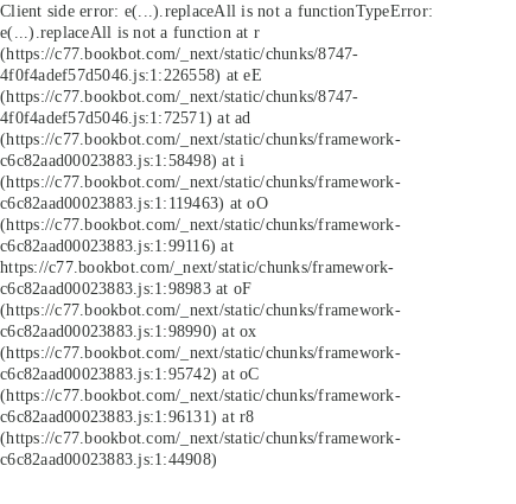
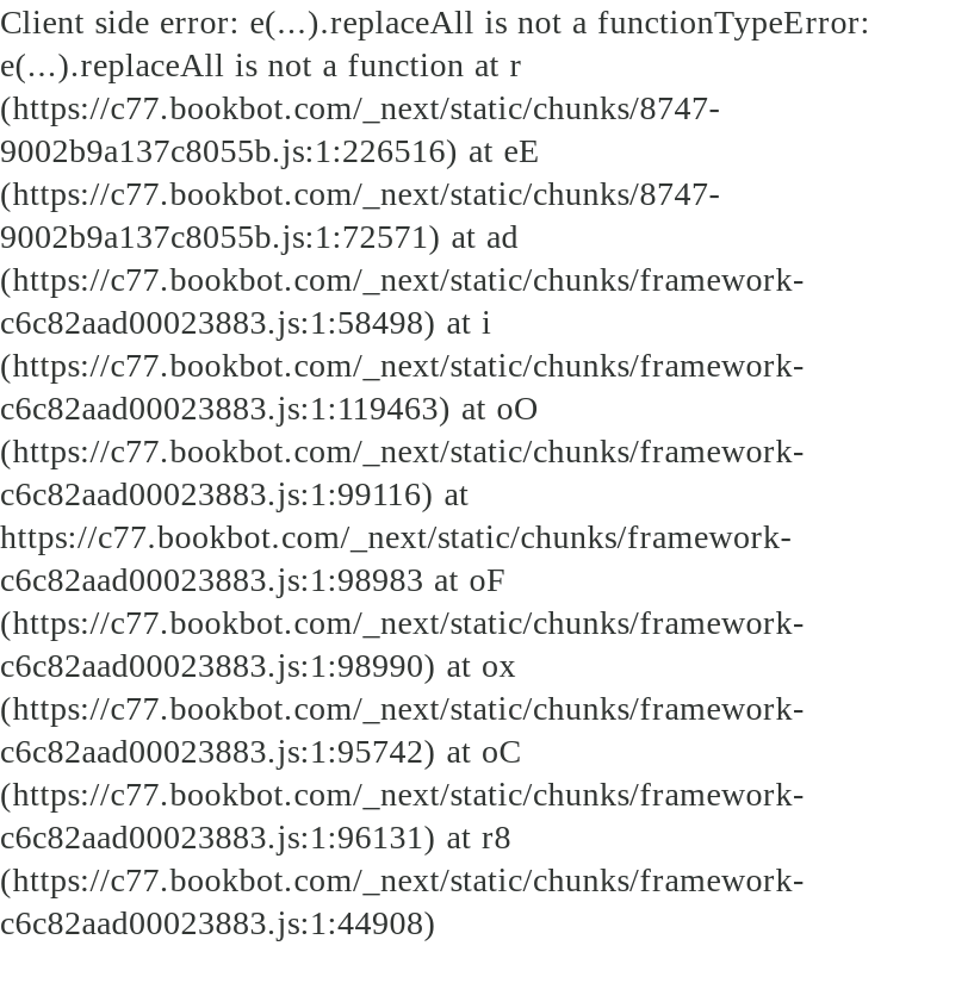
[0,65,262,84] 4f0f4adef57d5046.js:1:226558) at eE -> [0,131,541,169] 9002b9a137c8055b.js:1:226516) at eE
[0,108,251,127] 4f0f4adef57d5046.js:1:72571) at ad -> [0,217,519,255] 9002b9a137c8055b.js:1:72571) at ad

